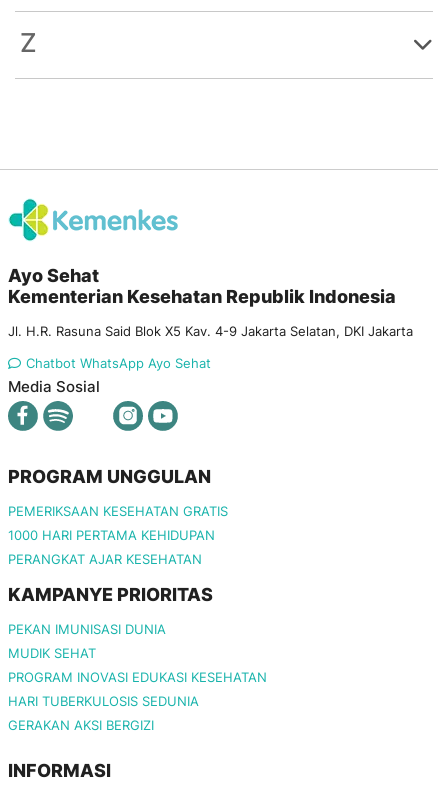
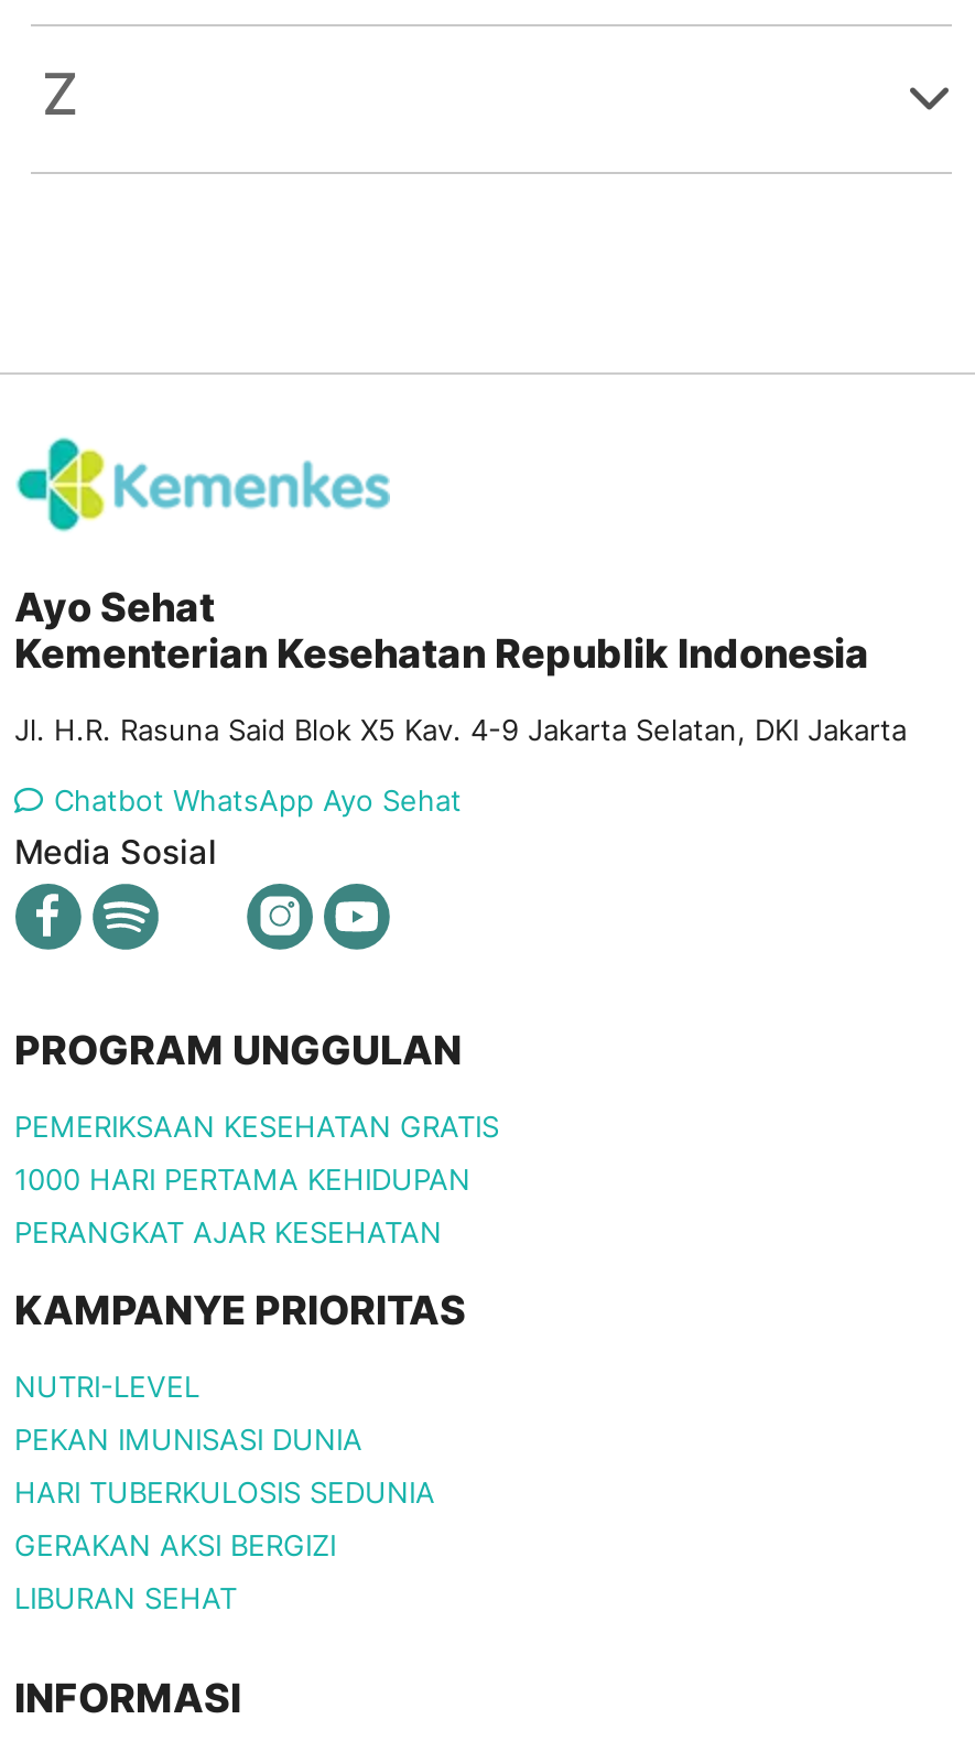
none -> [14,1369,199,1404] NUTRI-LEVEL
moved [7,621,165,637] -> [14,1421,362,1457]: PEKAN IMUNISASI DUNIA
[7,645,266,685] MUDIK SEHAT | PROGRAM INOVASI EDUKASI KESEHATAN -> none
moved [7,693,198,733] -> [14,1474,435,1562]: HARI TUBERKULOSIS SEDUNIA | GERAKAN AKSI BERGIZI
none -> [14,1580,237,1615] LIBURAN SEHAT

